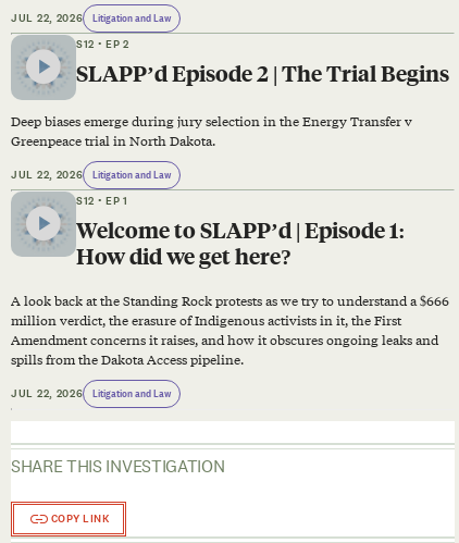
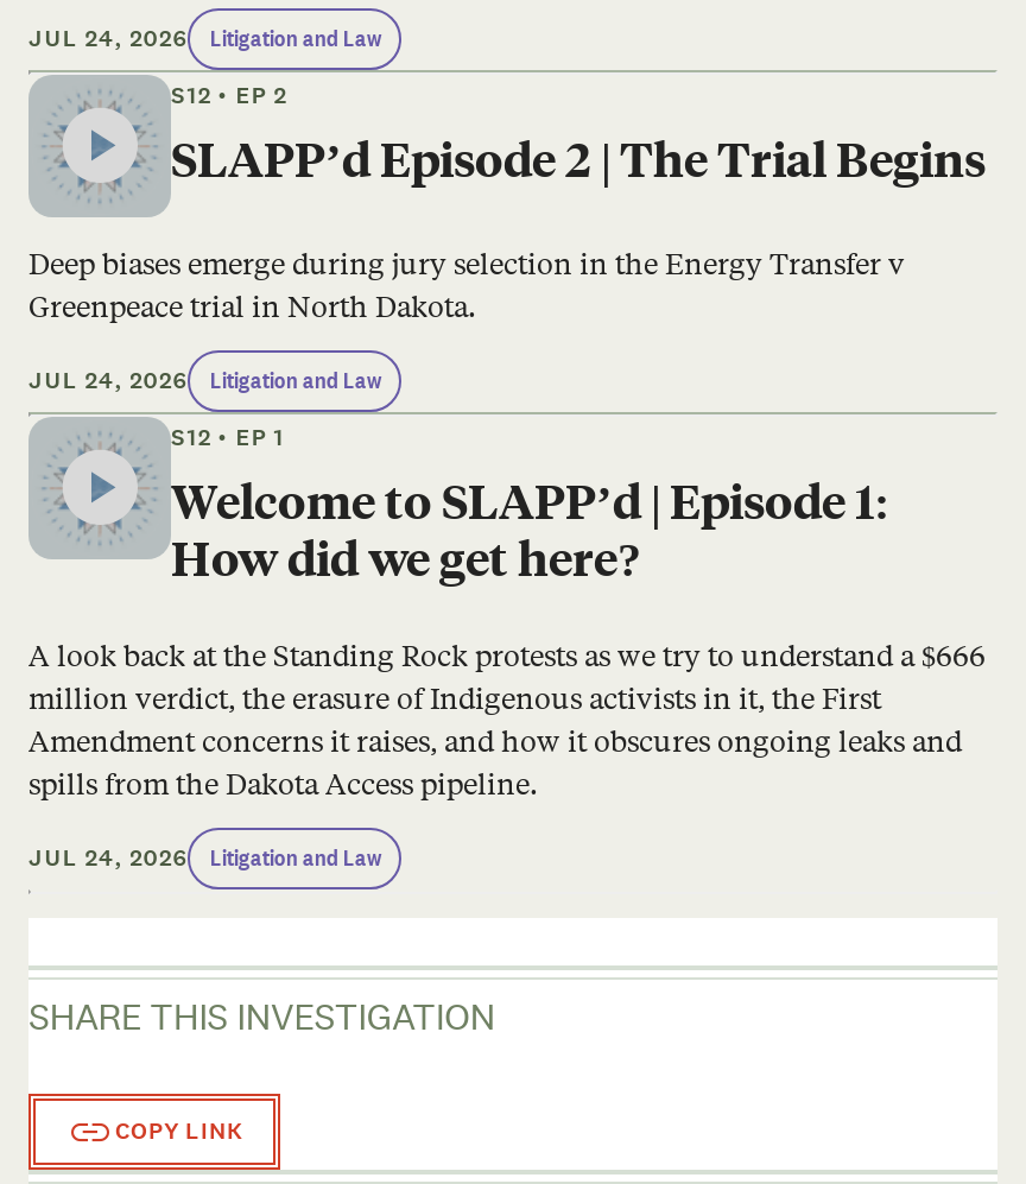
[11,11,171,25] JUL 22, 2026 Litigation and Law -> [28,23,381,53] JUL 24, 2026 Litigation and Law
[11,168,171,182] JUL 22, 2026 Litigation and Law -> [28,365,381,395] JUL 24, 2026 Litigation and Law
[11,386,171,400] JUL 22, 2026 Litigation and Law -> [28,842,381,873] JUL 24, 2026 Litigation and Law

